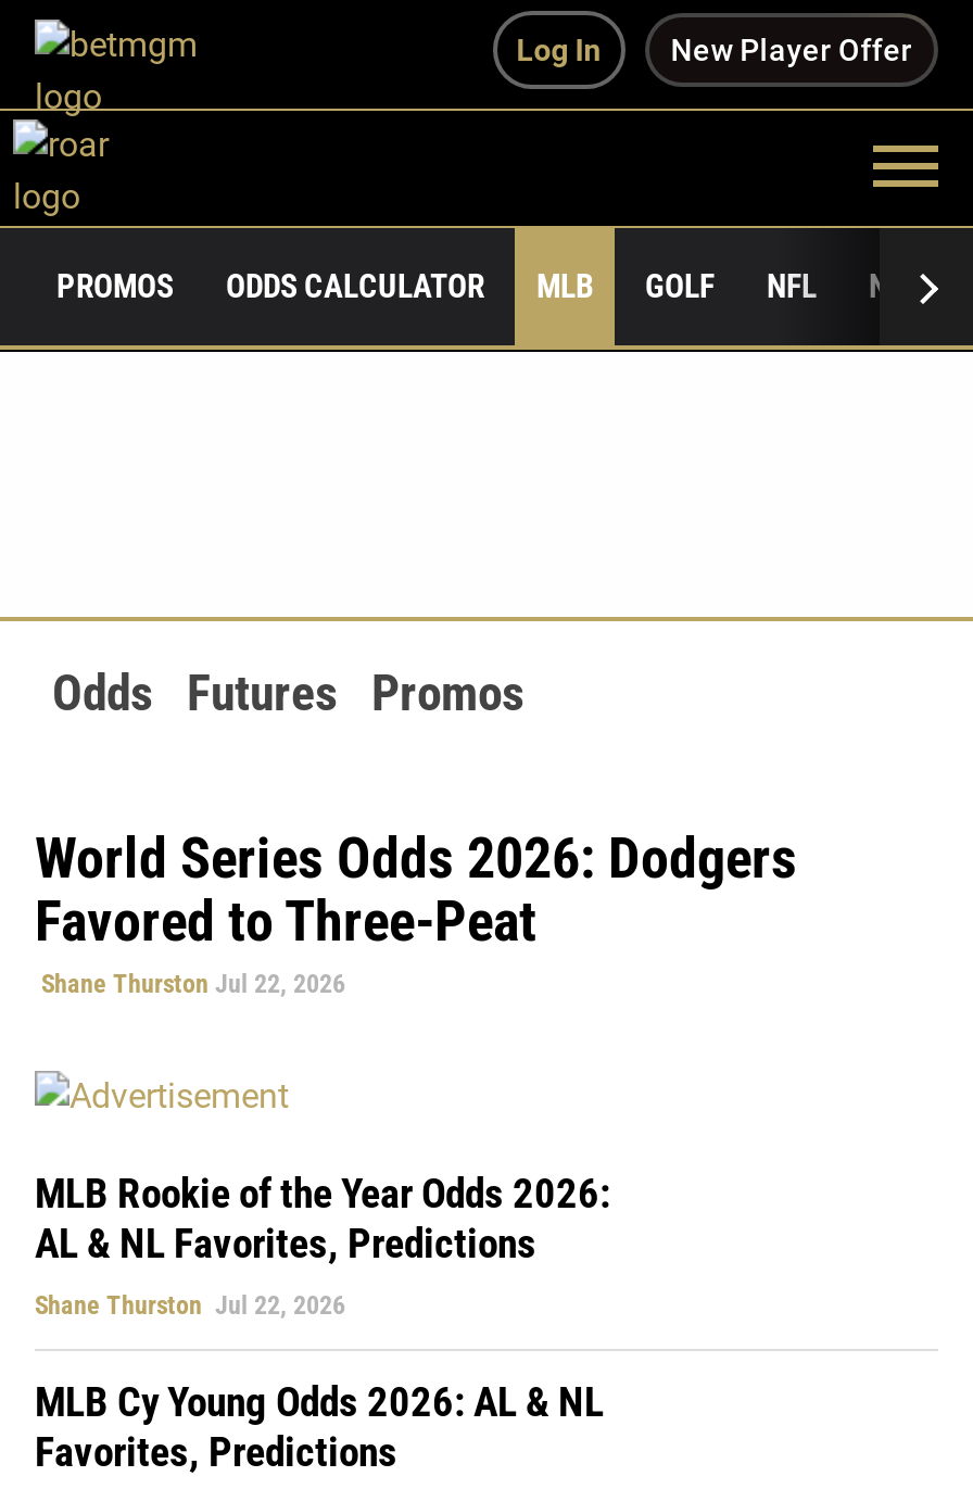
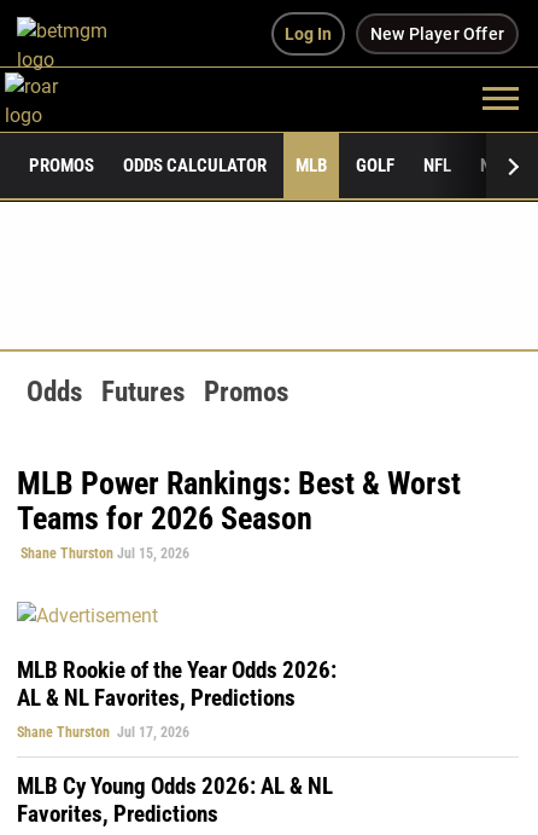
[35,825,797,999] World Series Odds 2026: Dodgers | Favored to Three-Peat | Shane Thurston Jul 22, 2026 -> [17,465,461,562] MLB Power Rankings: Best & Worst | Teams for 2026 Season | Shane Thurston Jul 15, 2026
[35,1290,345,1320] Shane Thurston Jul 22, 2026 -> [17,724,189,741] Shane Thurston Jul 17, 2026

